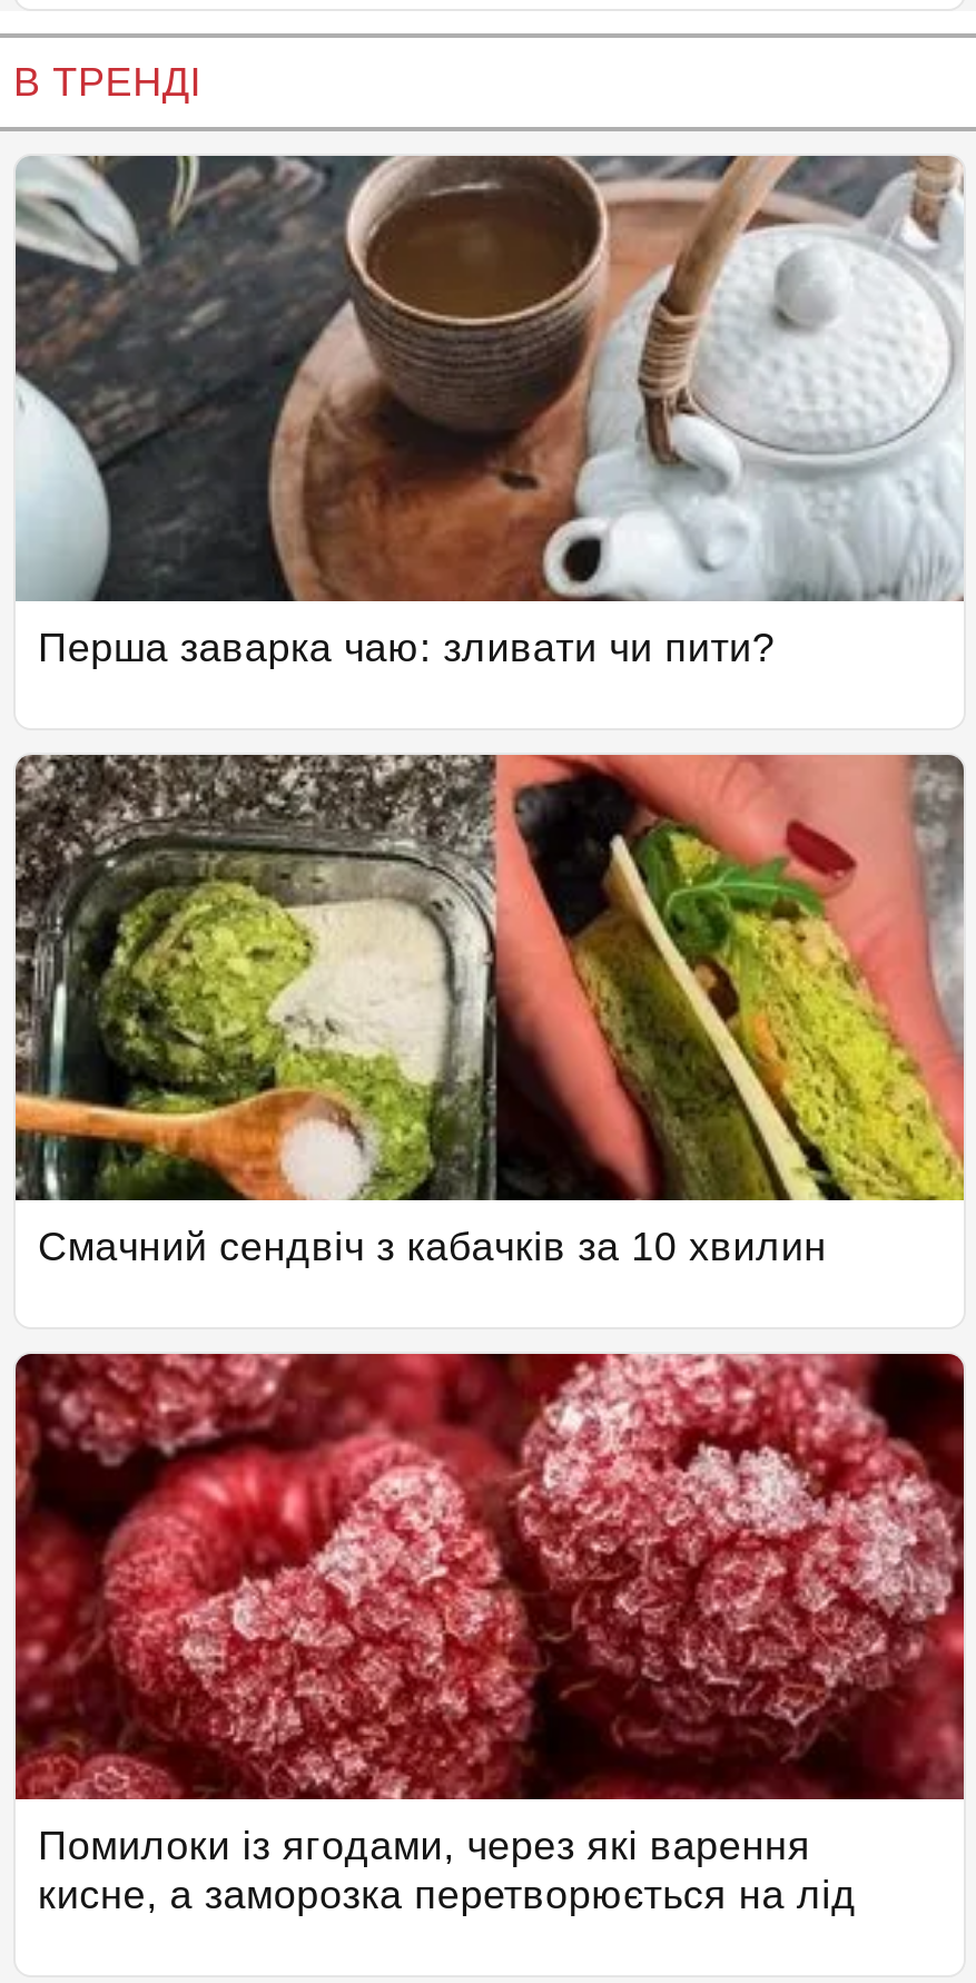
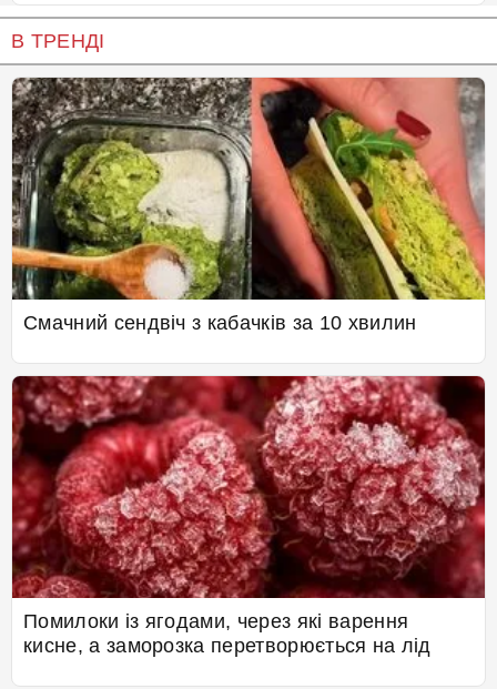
[16,154,964,670] [image] | Перша заварка чаю: зливати чи пити? -> none

